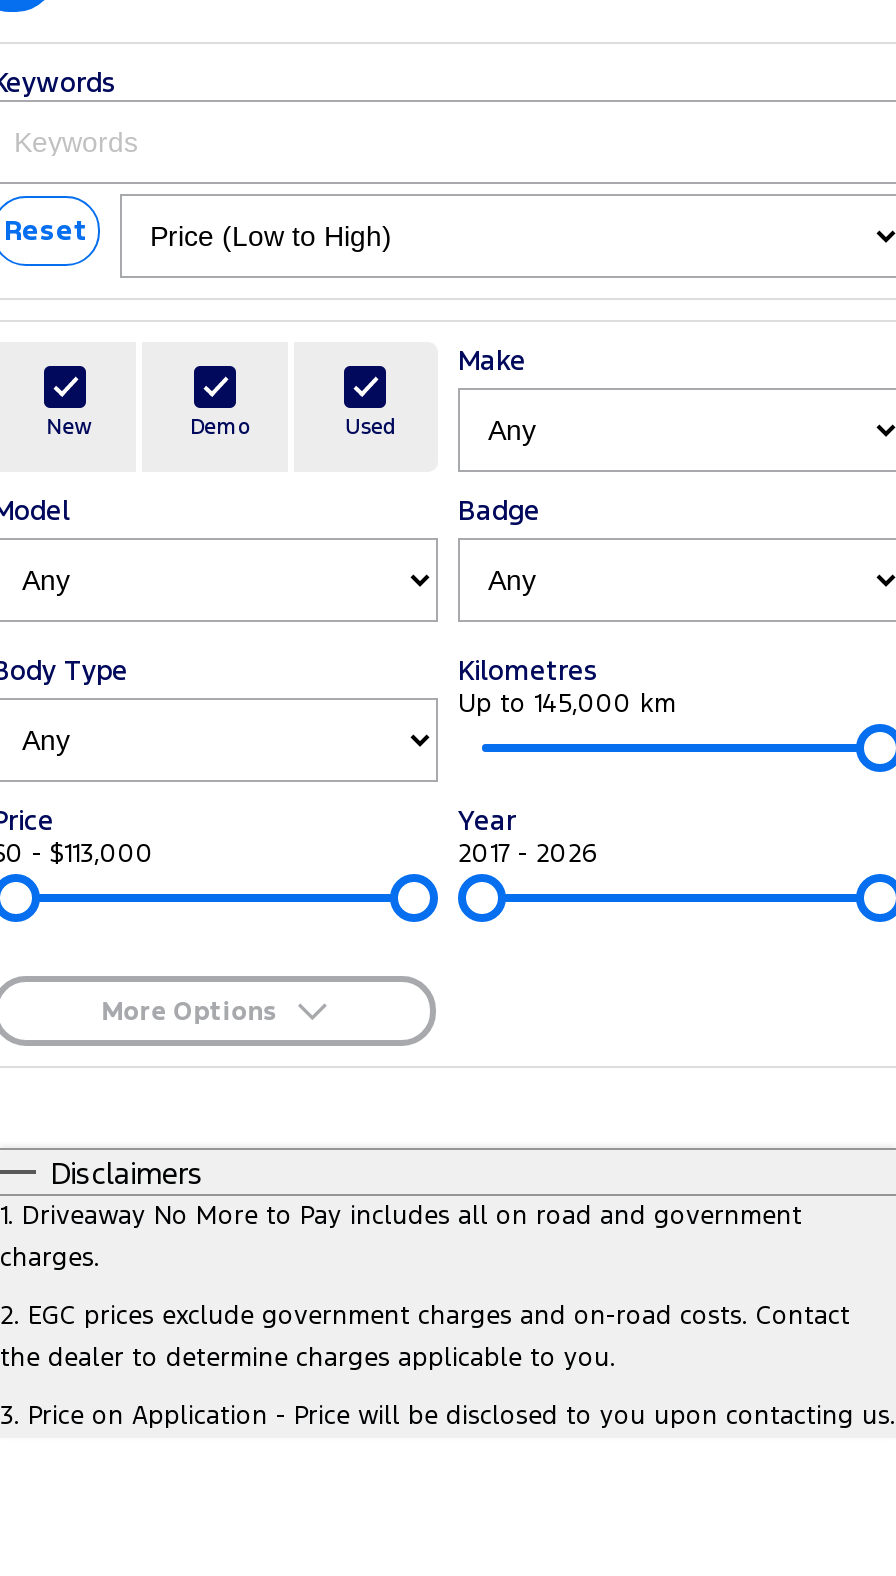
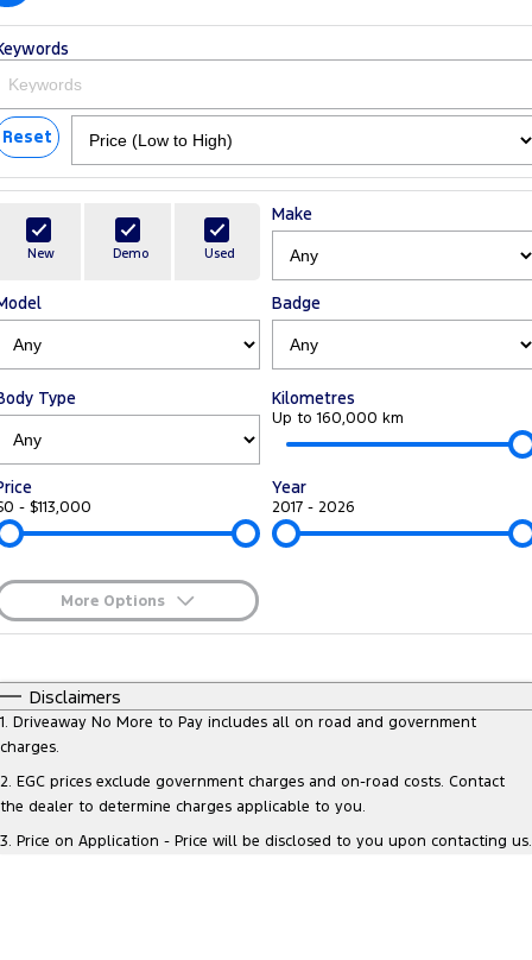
[458,688,676,720] Up to 145,000 km -> [272,409,404,428] Up to 160,000 km

